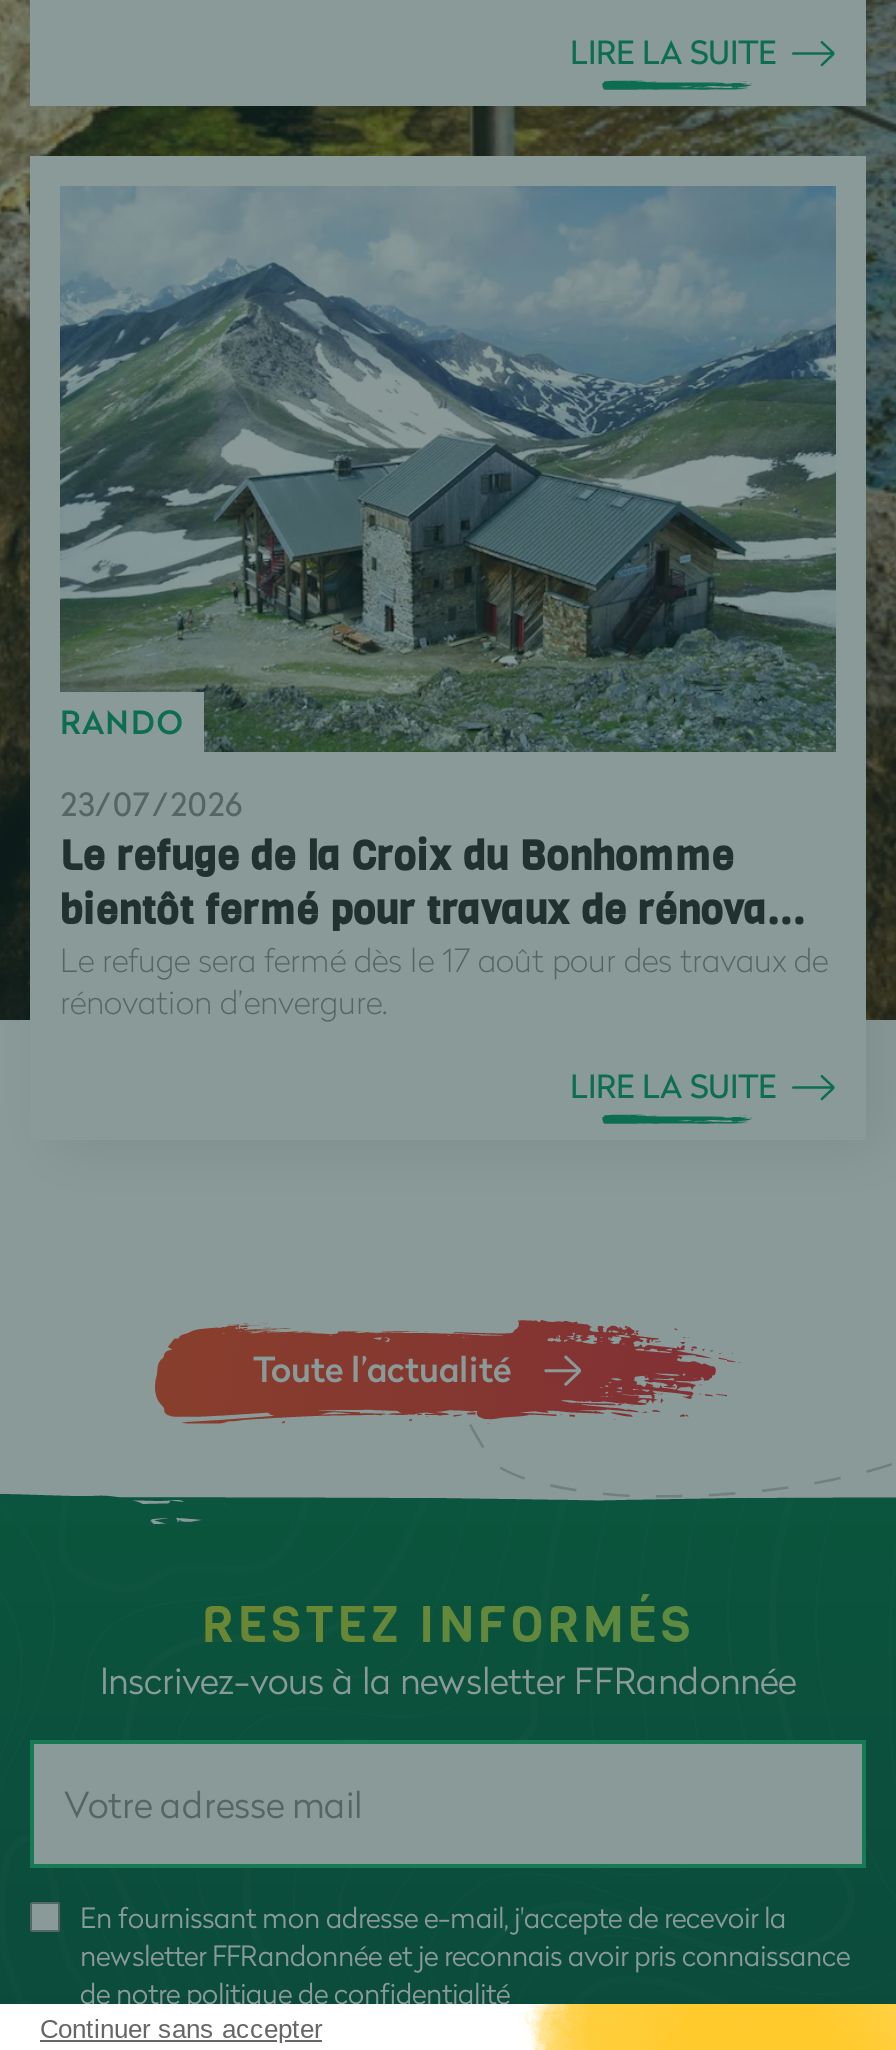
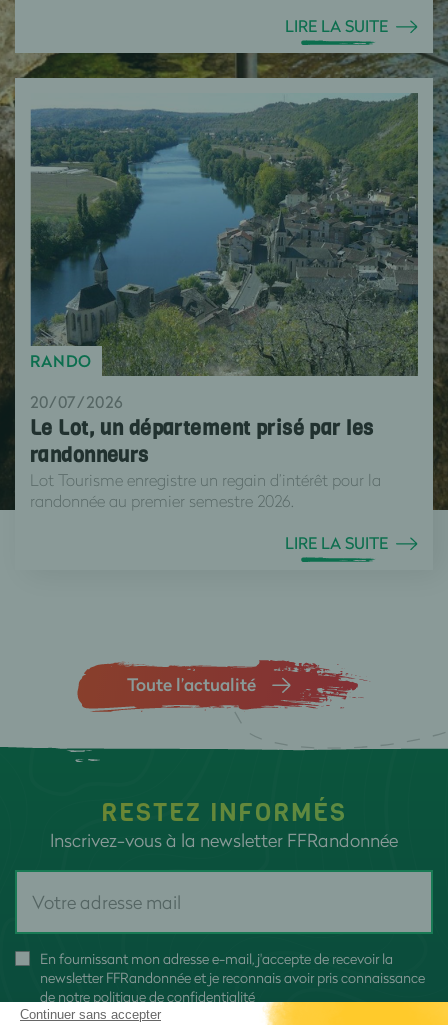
[60,188,836,1023] [image] | 23/07/2026 | Le refuge de la Croix du Bonhomme | bientôt fermé pour travaux de rénova... | Le refuge sera fermé dès le 17 août pour des travaux de | rénovation d’envergure. -> [30,93,419,511] [image] | 20/07/2026 | Le Lot, un département prisé par les | randonneurs | Lot Tourisme enregistre un regain d’intérêt pour la | randonnée au premier semestre 2026.

